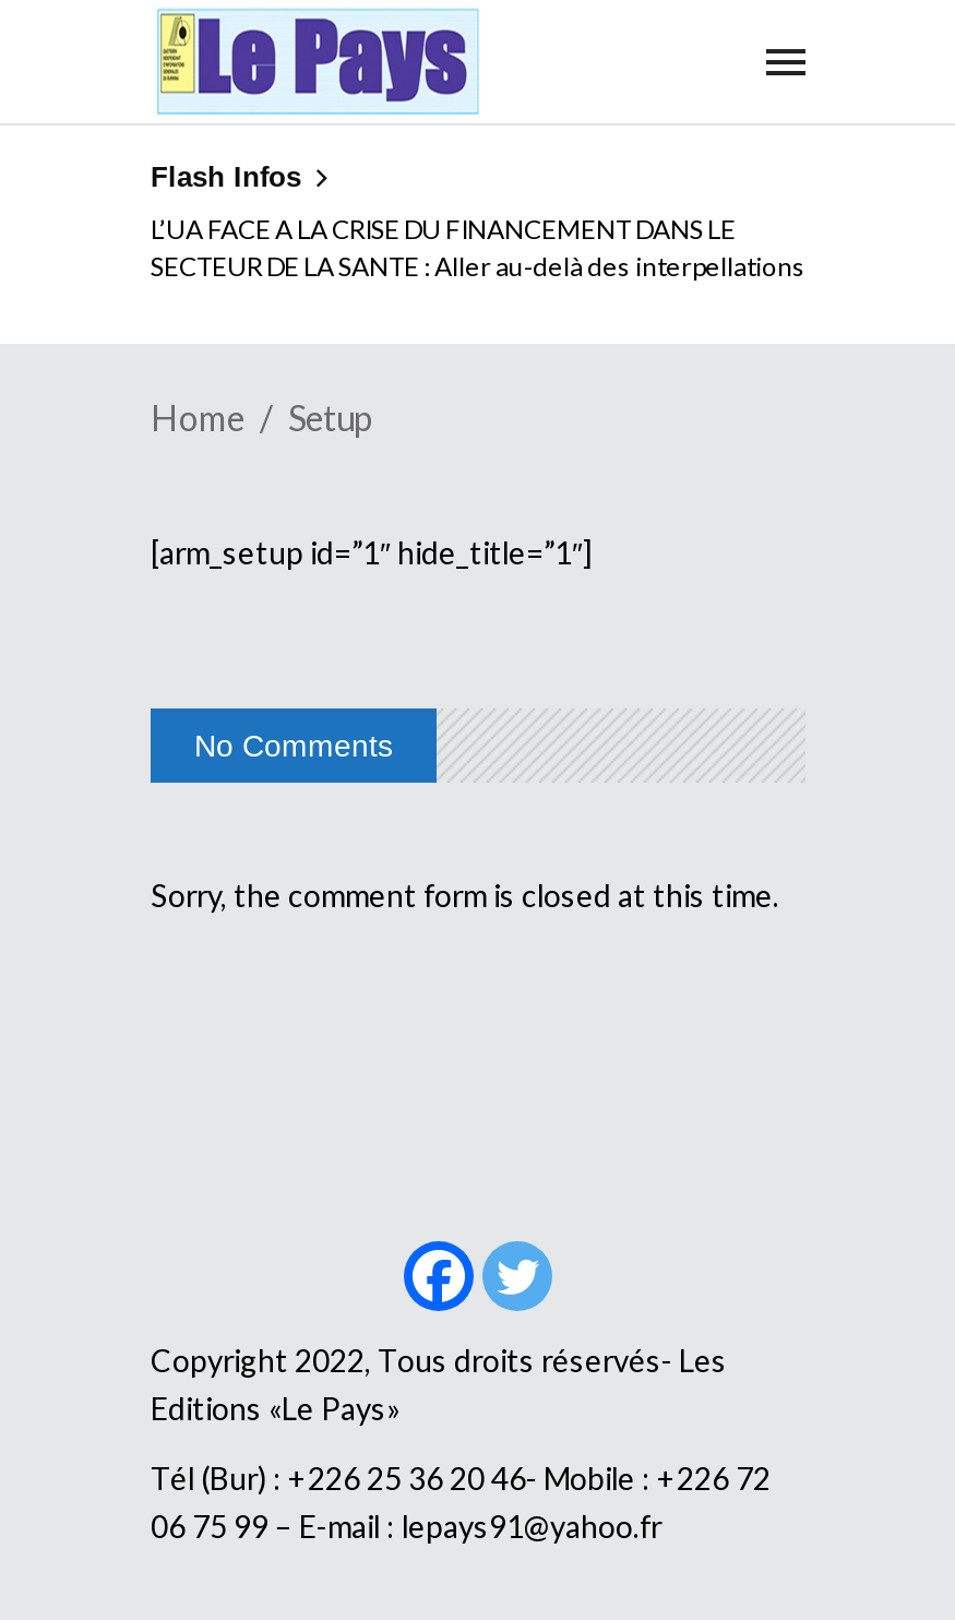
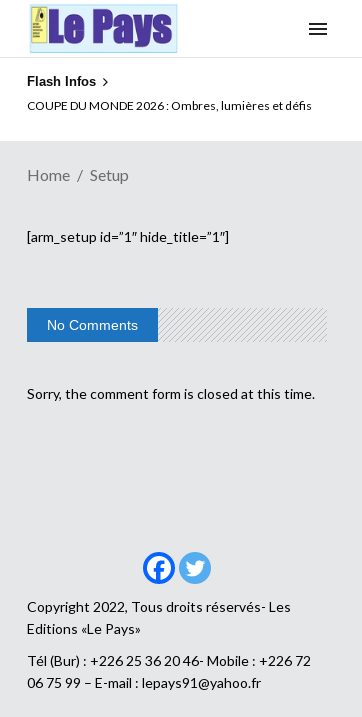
[151,212,805,282] L’UA FACE A LA CRISE DU FINANCEMENT DANS LE | SECTEUR DE LA SANTE : Aller au-delà des interpellations -> [27,98,312,113] COUPE DU MONDE 2026 : Ombres, lumières et défis

